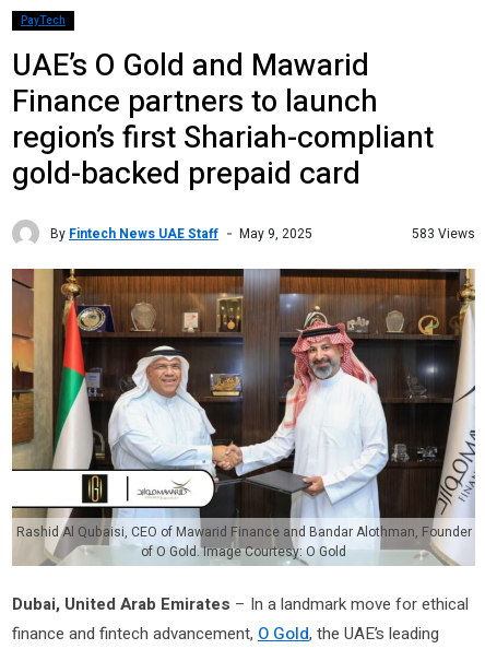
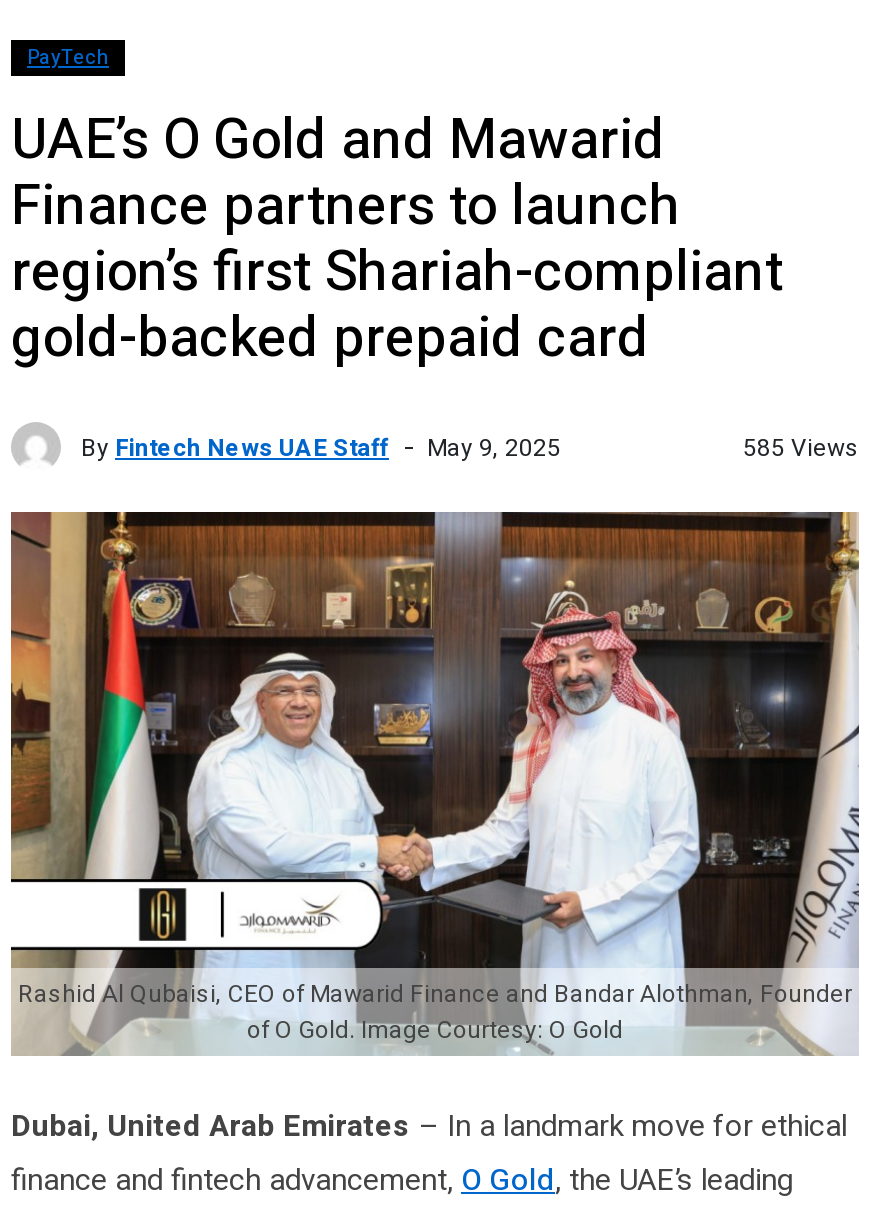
[412,223,475,243] 583 Views -> [743,429,859,465] 585 Views

